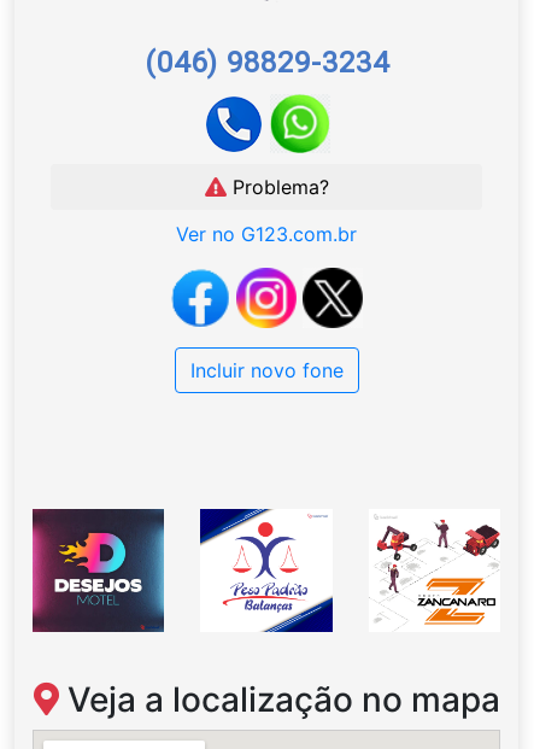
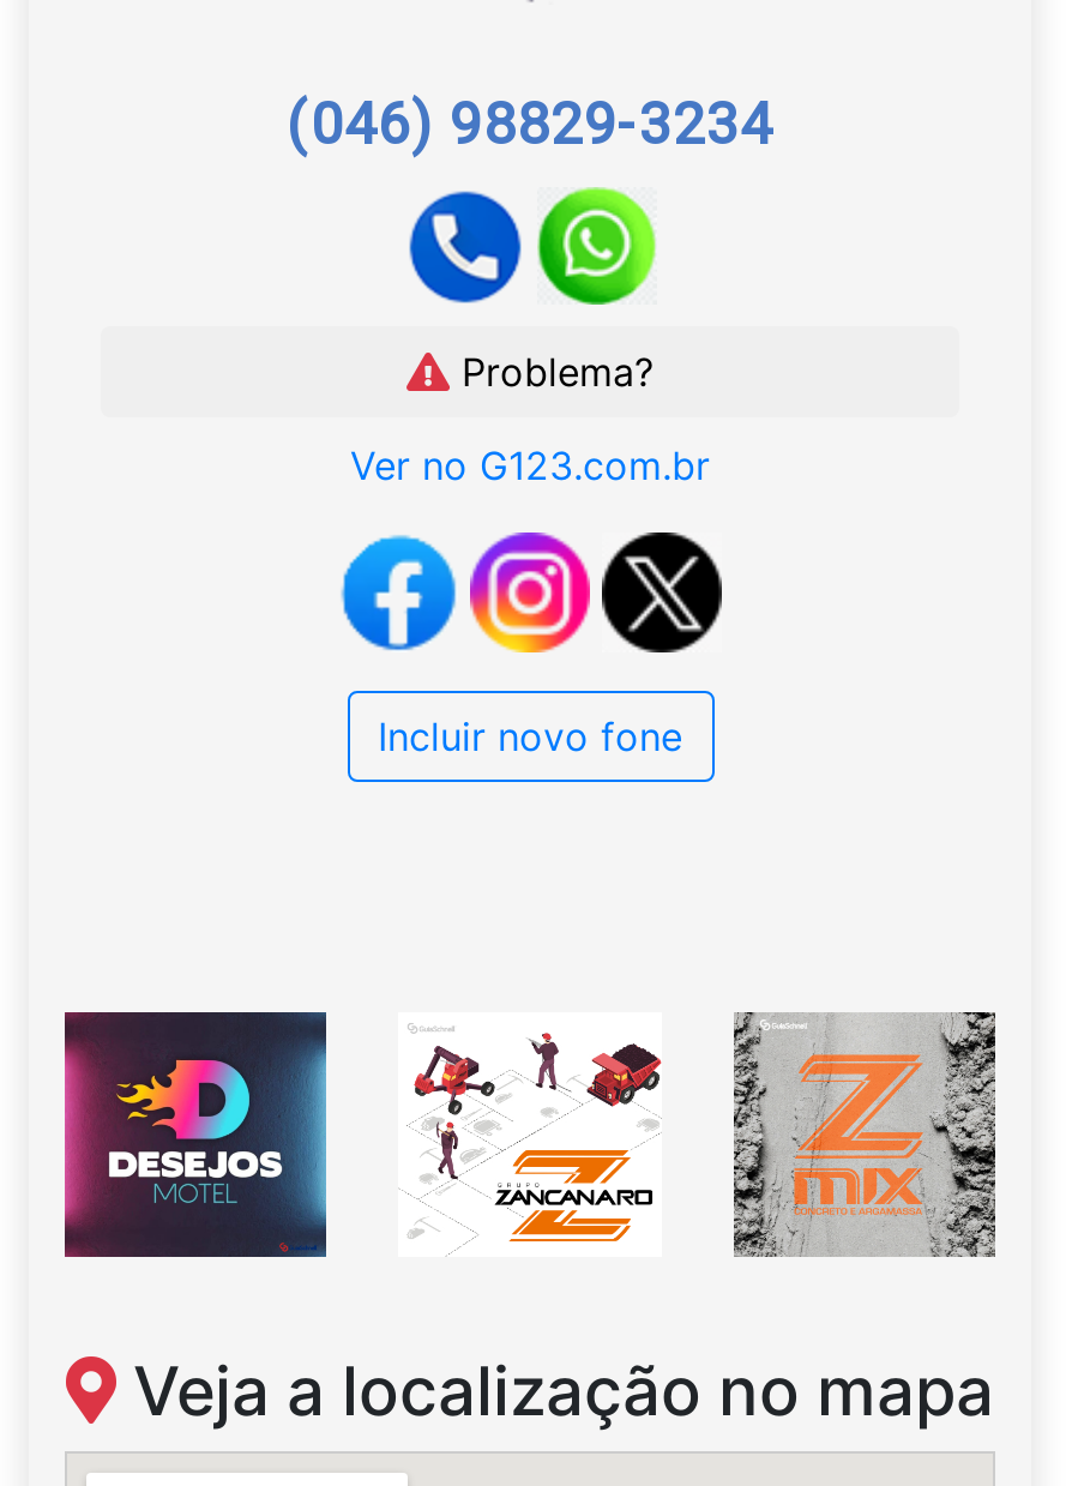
[199,508,334,633] [image] -> [398,1012,662,1257] [image]
[369,509,500,632] [image] -> [731,1010,998,1259] [image]

